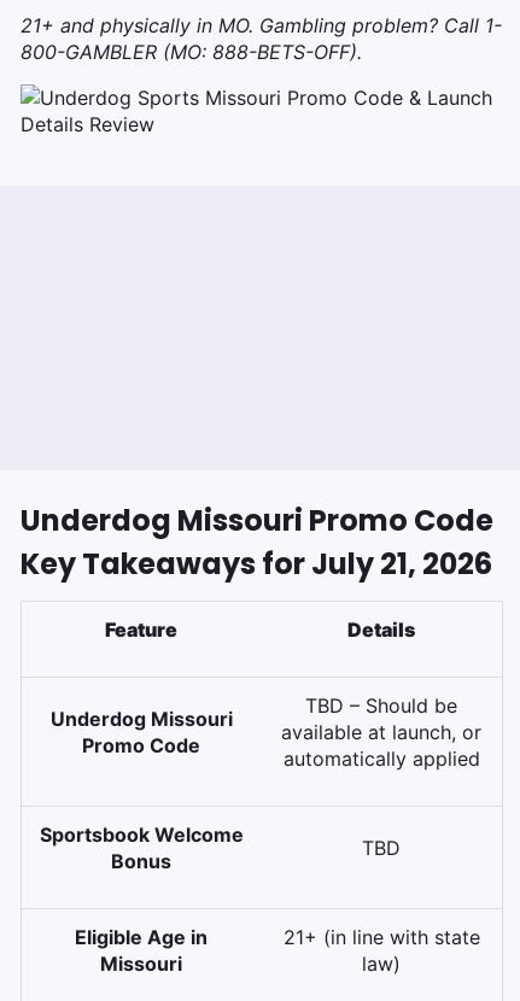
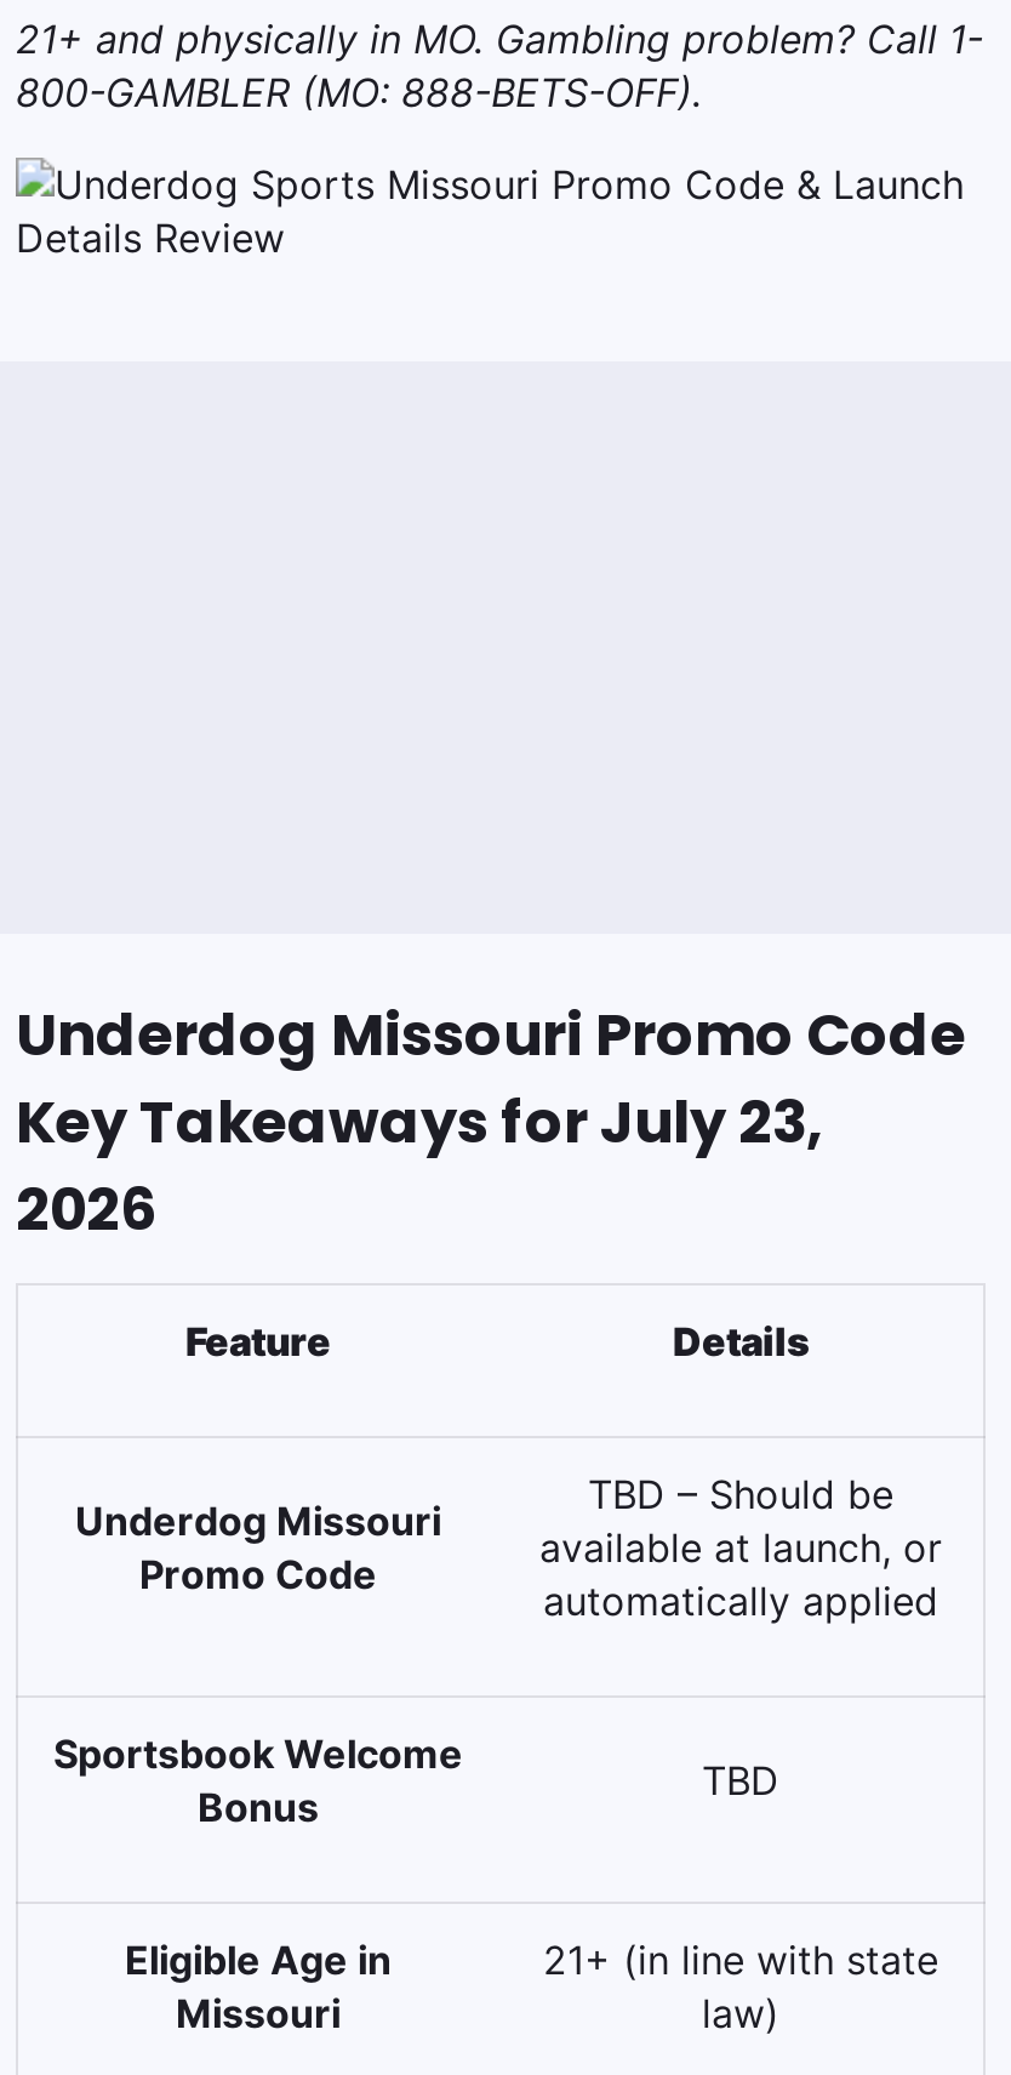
[21,543,498,583] Key Takeaways for July 21, 2026 -> [16,1081,823,1248] Key Takeaways for July 23, | 2026

